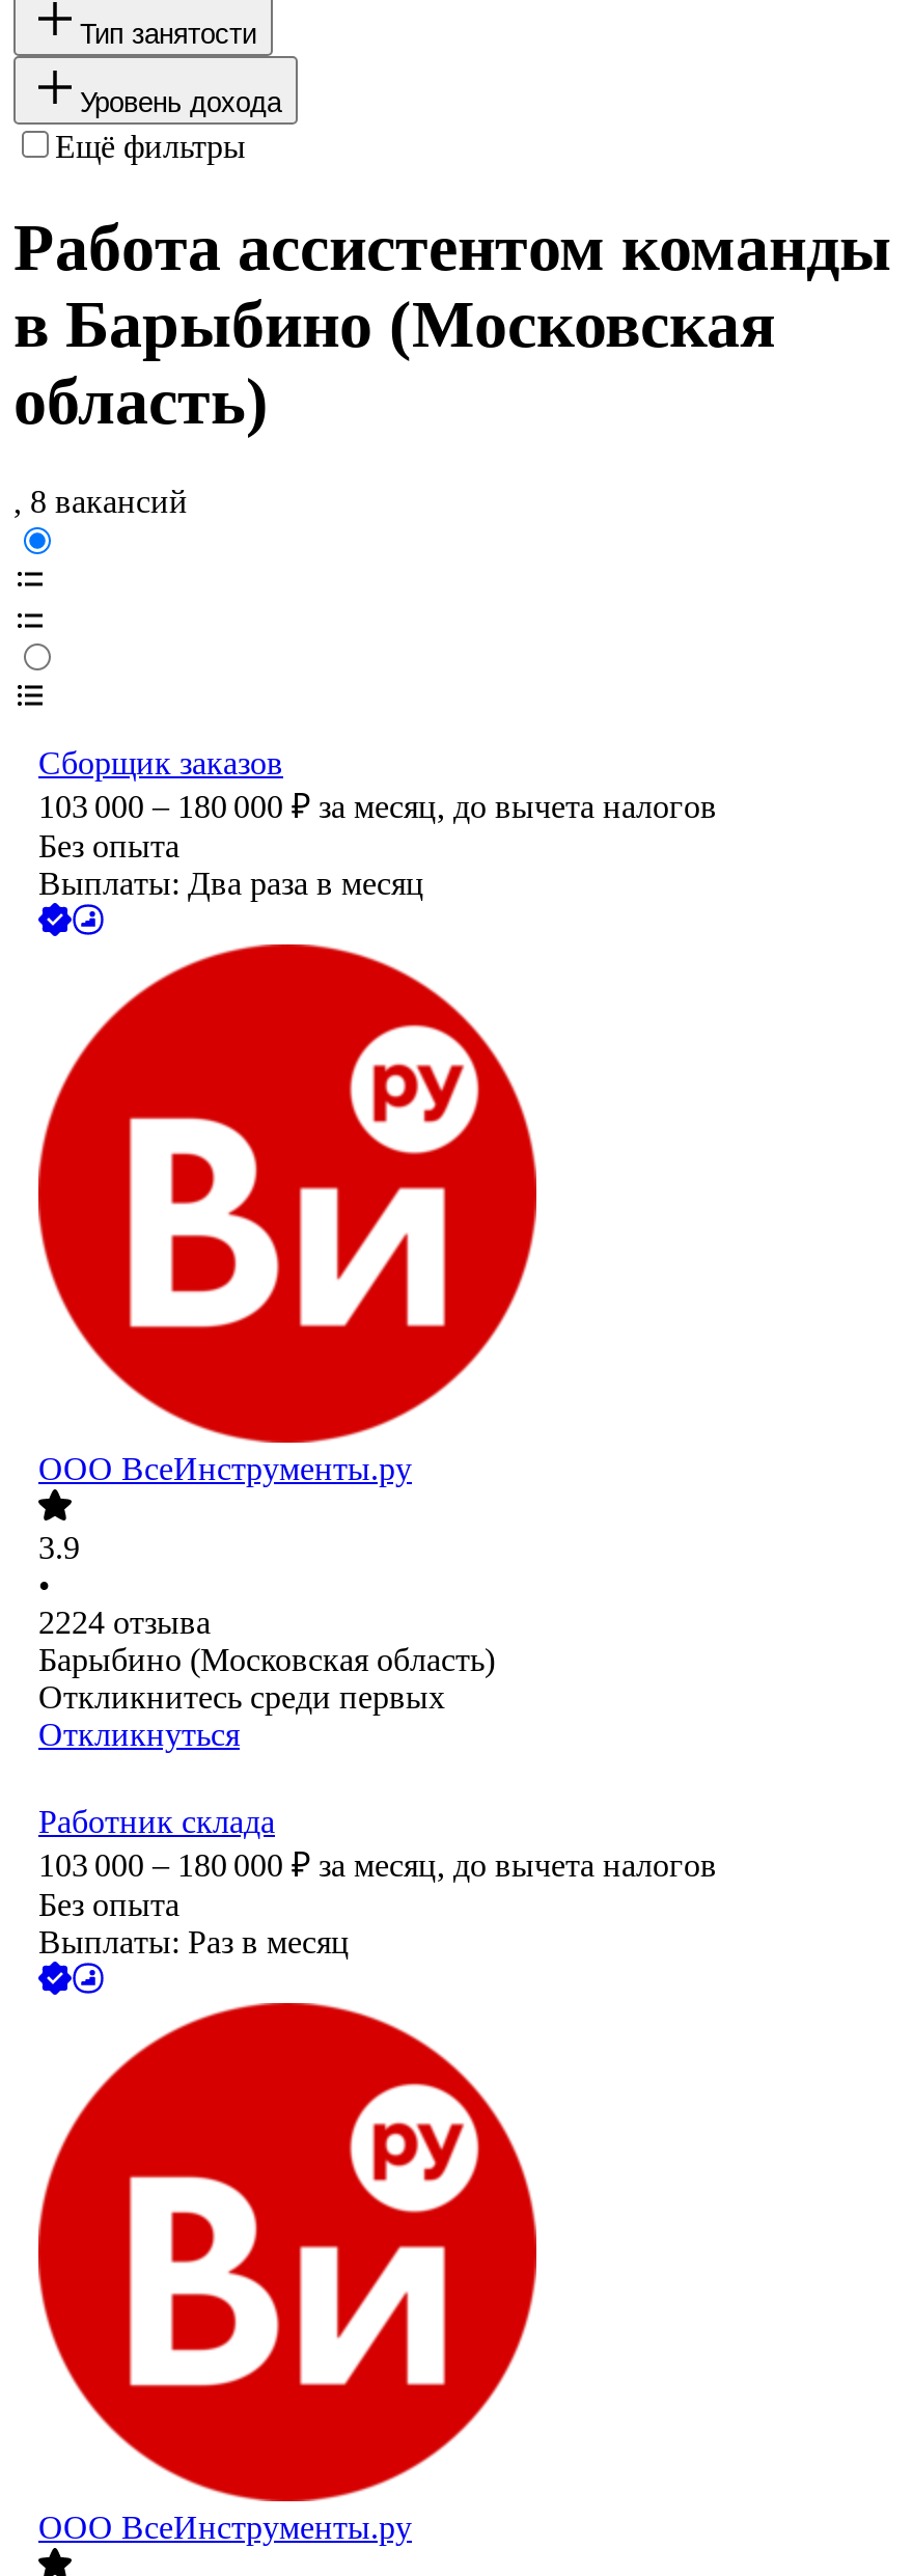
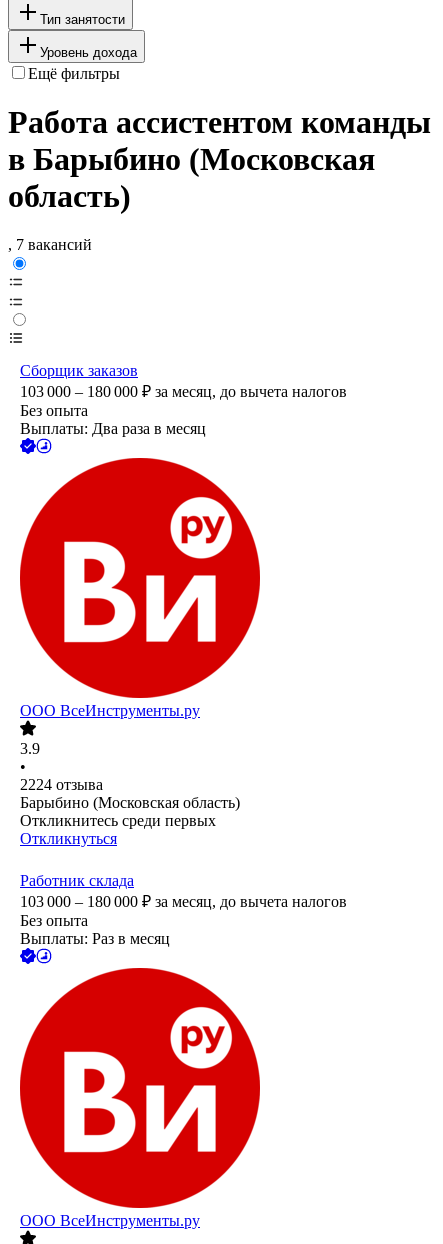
[13,485,188,520] , 8 вакансий -> [8,236,92,253] , 7 вакансий

